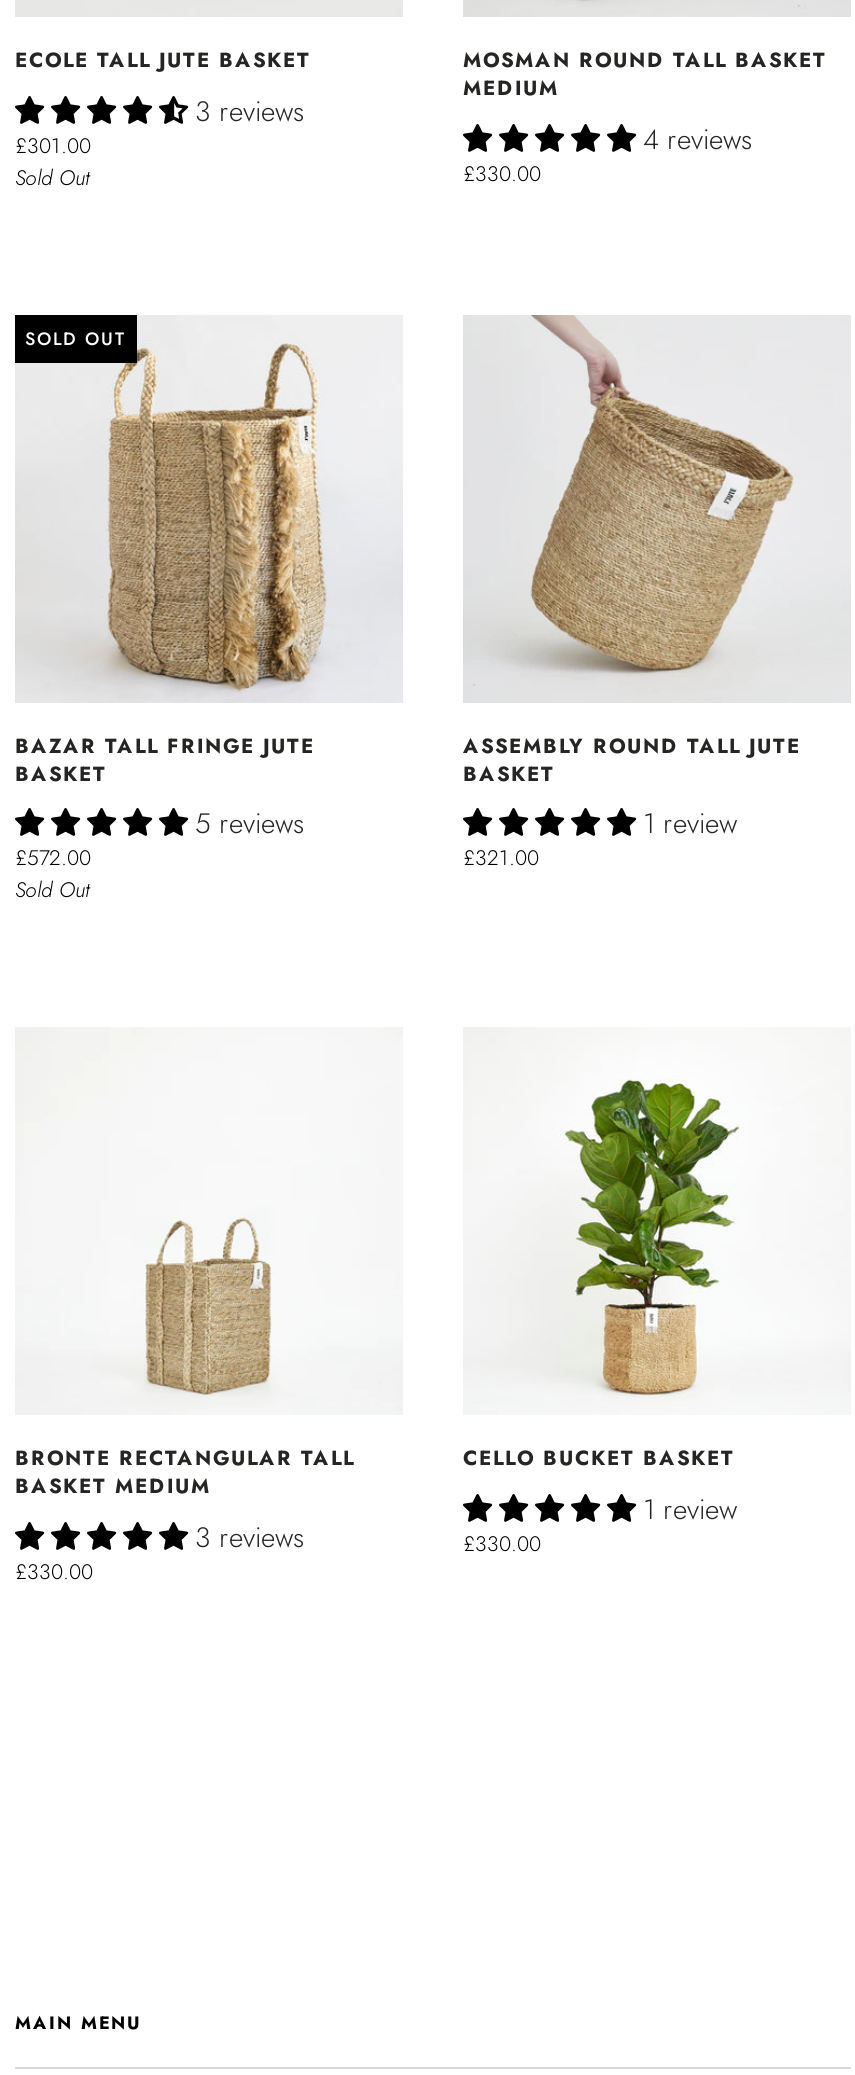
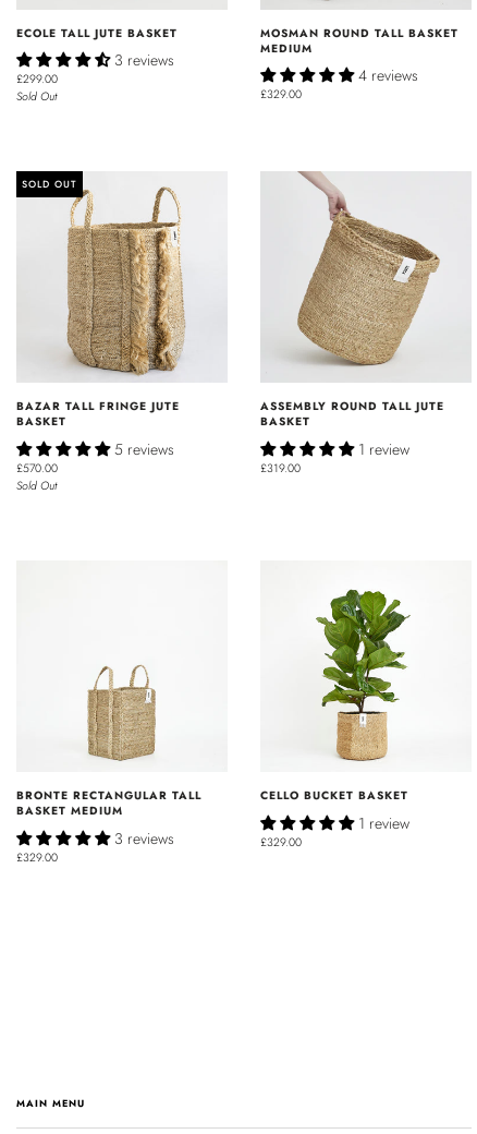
[15,130,91,160] £301.00 -> [16,71,58,87] £299.00
[463,158,541,188] £330.00 -> [260,86,302,103] £329.00
[15,844,91,874] £572.00 -> [16,460,58,476] £570.00
[463,844,539,874] £321.00 -> [260,460,301,476] £319.00
[463,1529,541,1559] £330.00 -> [260,834,302,850] £329.00
[15,1557,93,1587] £330.00 -> [16,849,58,865] £329.00

